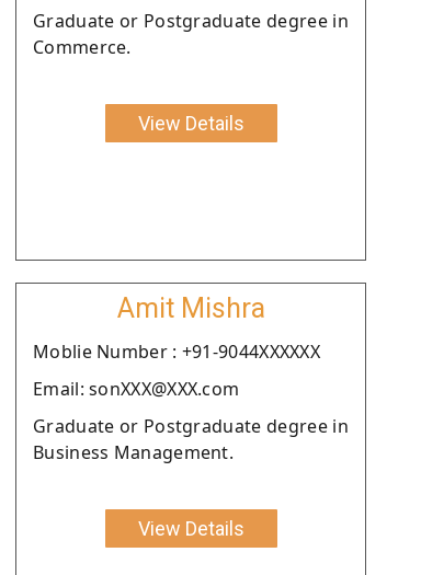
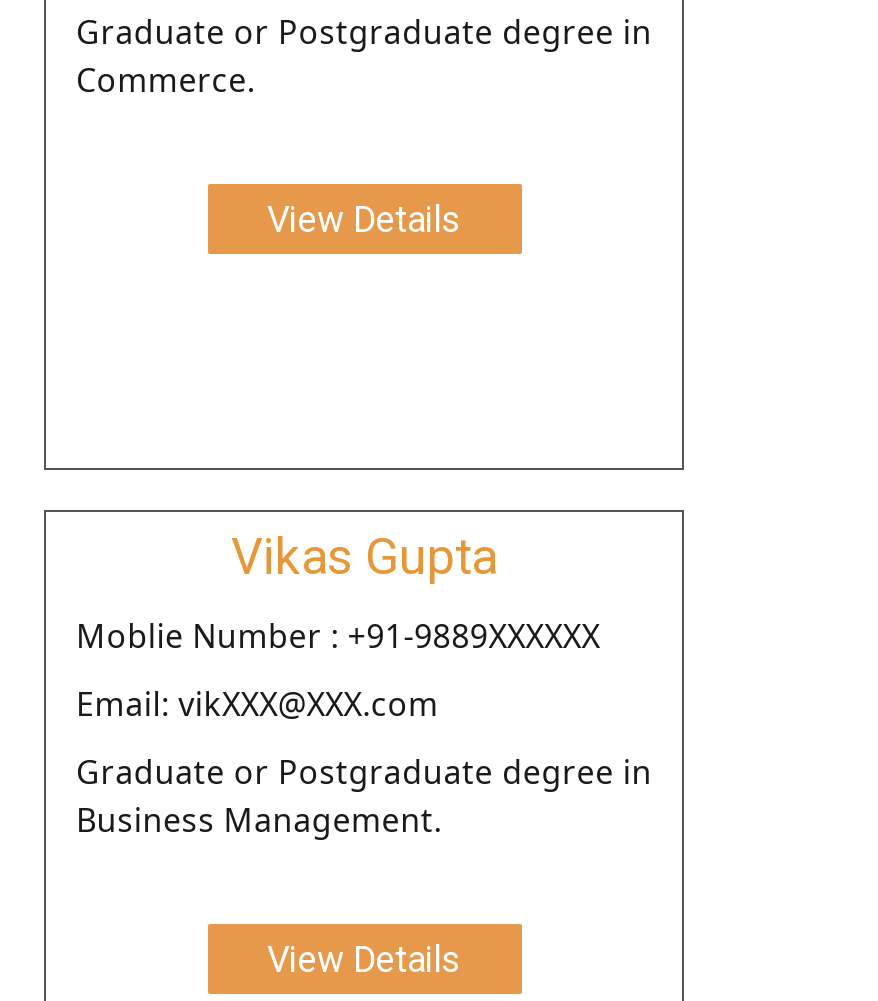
[117,292,265,324] Amit Mishra -> [231,528,497,586] Vikas Gupta
[33,339,320,363] Moblie Number : +91-9044XXXXXX -> [76,614,600,658] Moblie Number : +91-9889XXXXXX
[33,377,239,401] Email: sonXXX@XXX.com -> [76,682,439,726] Email: vikXXX@XXX.com

